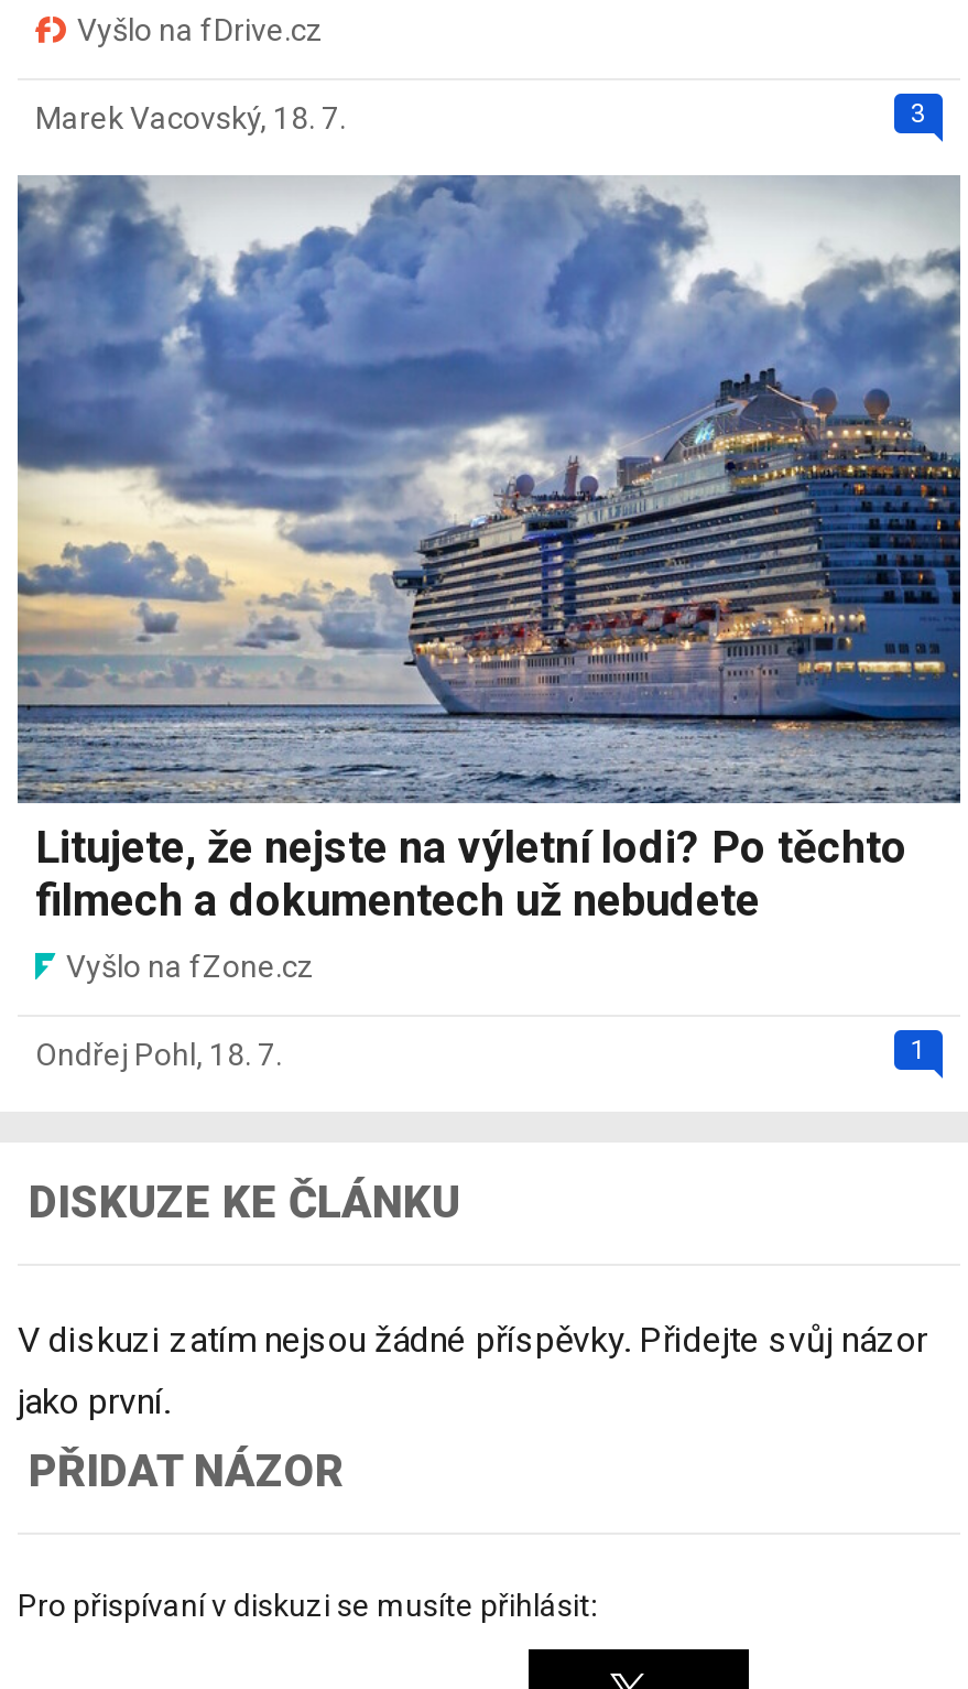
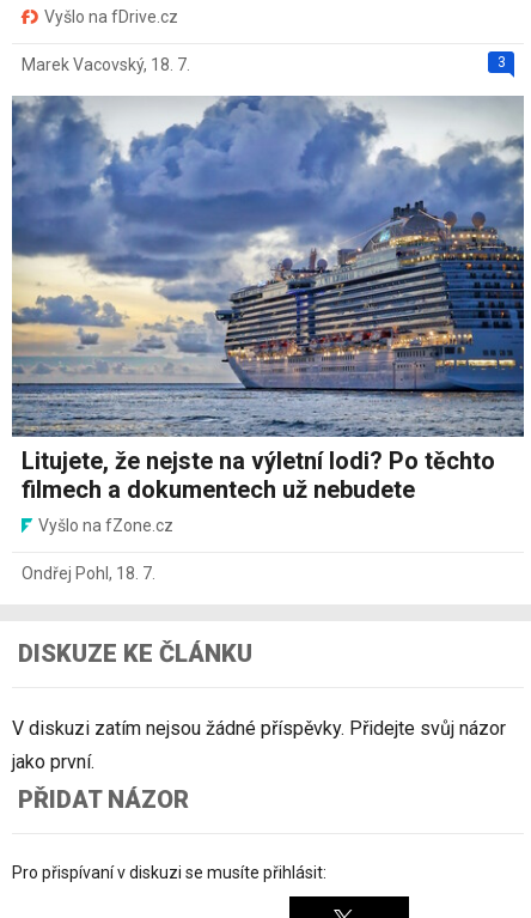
[911,1035,926,1066] 1 -> none

